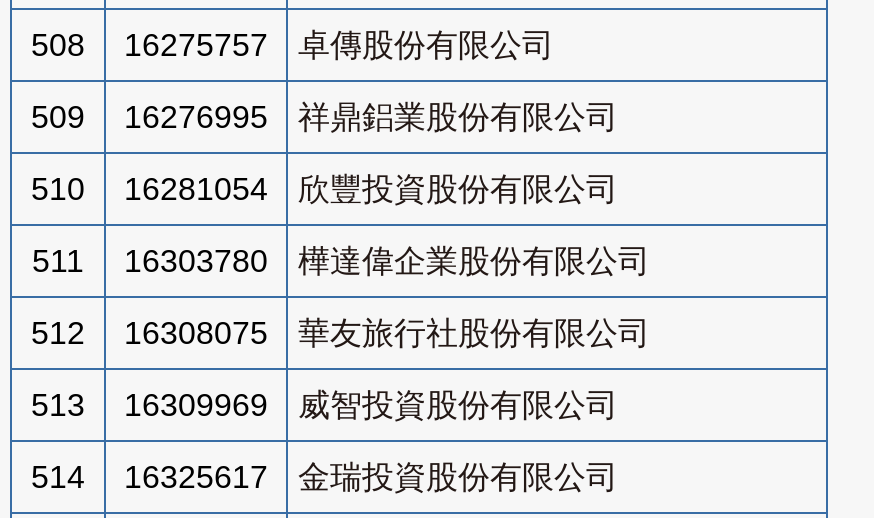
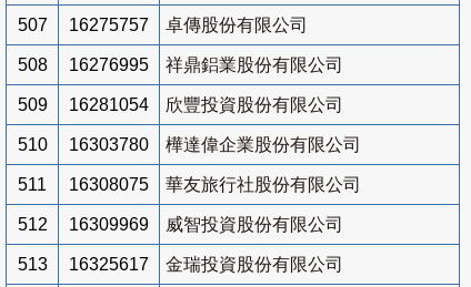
[31,28,554,62] 508 16275757 卓傳股份有限公司 -> [17,15,308,34] 507 16275757 卓傳股份有限公司
[31,100,618,134] 509 16276995 祥鼎鋁業股份有限公司 -> [17,55,343,74] 508 16276995 祥鼎鋁業股份有限公司
[31,172,618,206] 510 16281054 欣豐投資股份有限公司 -> [17,95,343,114] 509 16281054 欣豐投資股份有限公司
[32,244,650,278] 511 16303780 樺達偉企業股份有限公司 -> [17,135,361,154] 510 16303780 樺達偉企業股份有限公司
[31,316,650,350] 512 16308075 華友旅行社股份有限公司 -> [18,175,361,194] 511 16308075 華友旅行社股份有限公司
[31,388,618,422] 513 16309969 威智投資股份有限公司 -> [17,215,343,234] 512 16309969 威智投資股份有限公司
[31,460,618,494] 514 16325617 金瑞投資股份有限公司 -> [17,255,343,274] 513 16325617 金瑞投資股份有限公司

